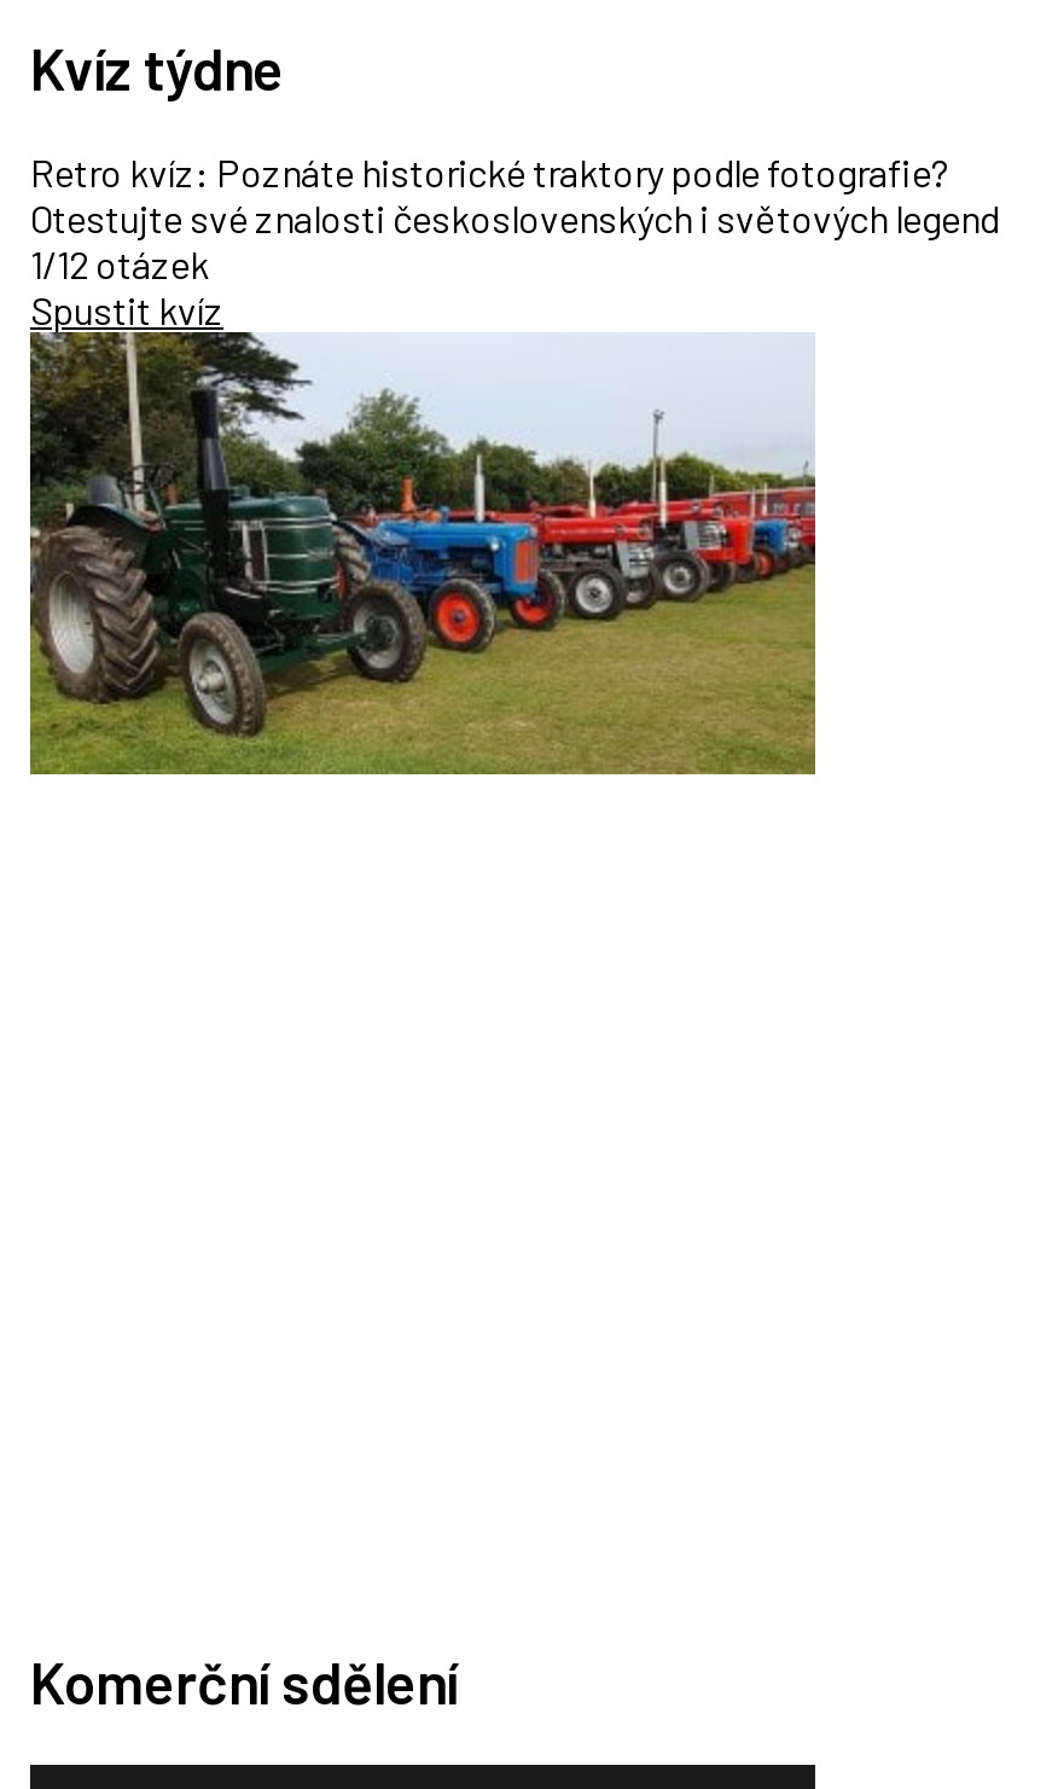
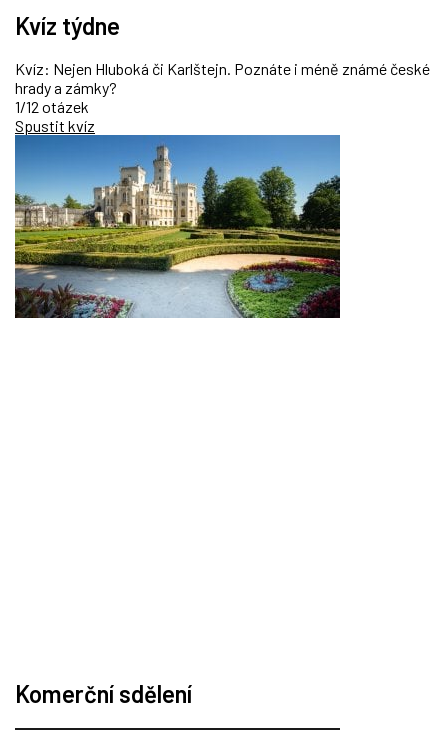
[30,150,999,242] Retro kvíz: Poznáte historické traktory podle fotografie? | Otestujte své znalosti československých i světových legend -> [15,59,430,97] Kvíz: Nejen Hluboká či Karlštejn. Poznáte i méně známé české | hrady a zámky?
[28,330,818,777] [image] -> [14,134,341,319] [image]

